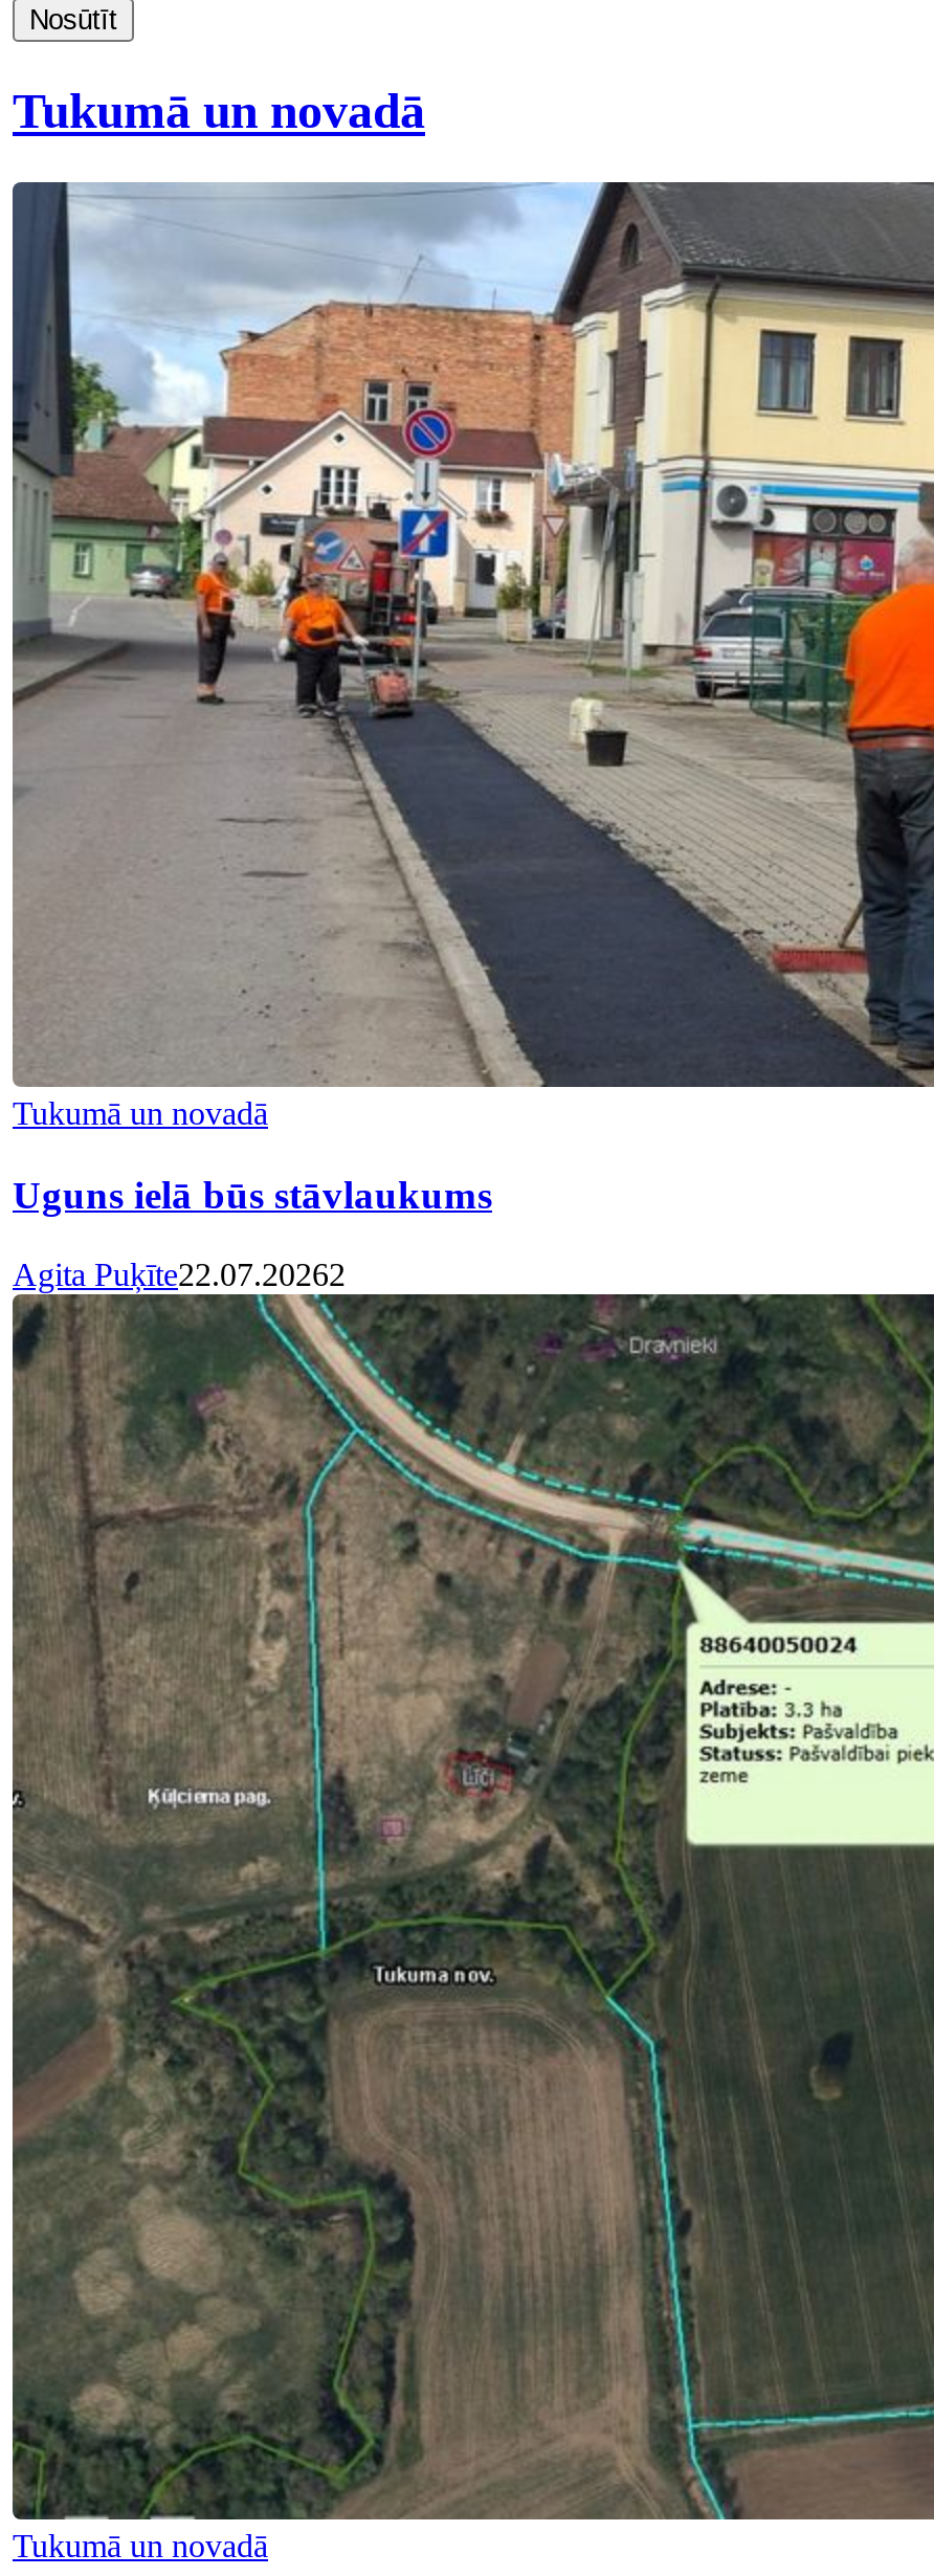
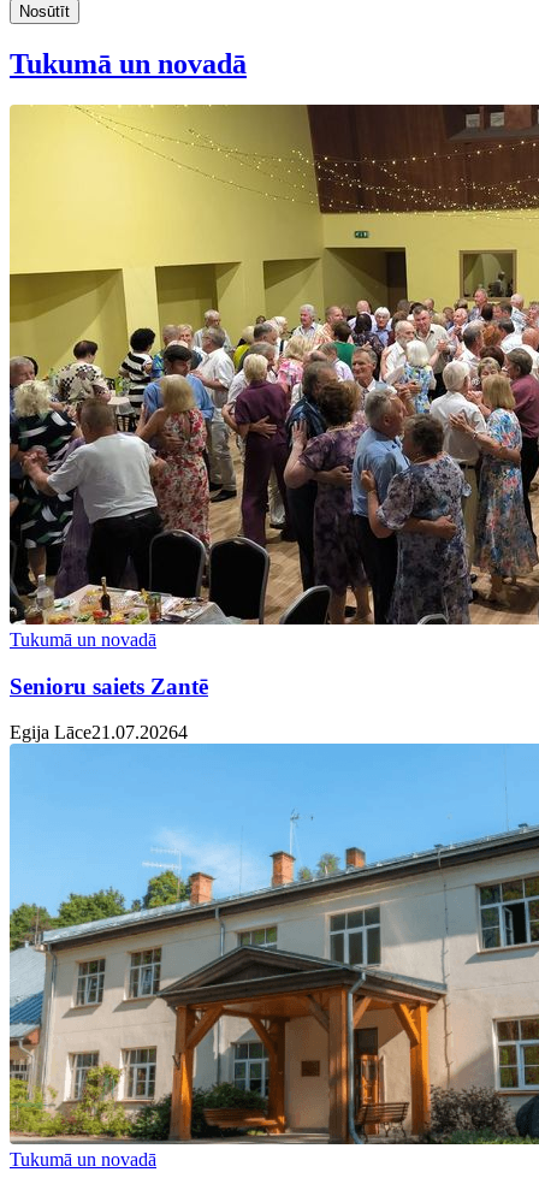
[10,180,928,1216] [image] | Uguns ielā būs stāvlaukums -> [8,103,535,699] [image] | Senioru saiets Zantē
[10,1257,928,2522] [image] | Agita Puķīte22.07.20262 -> [10,722,535,1145] [image] | Egija Lāce21.07.20264

